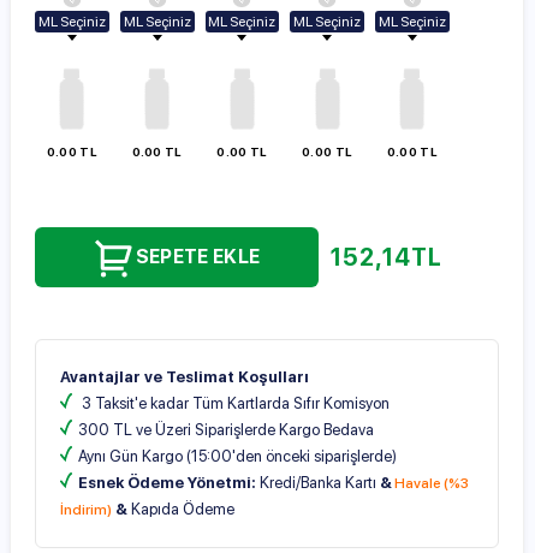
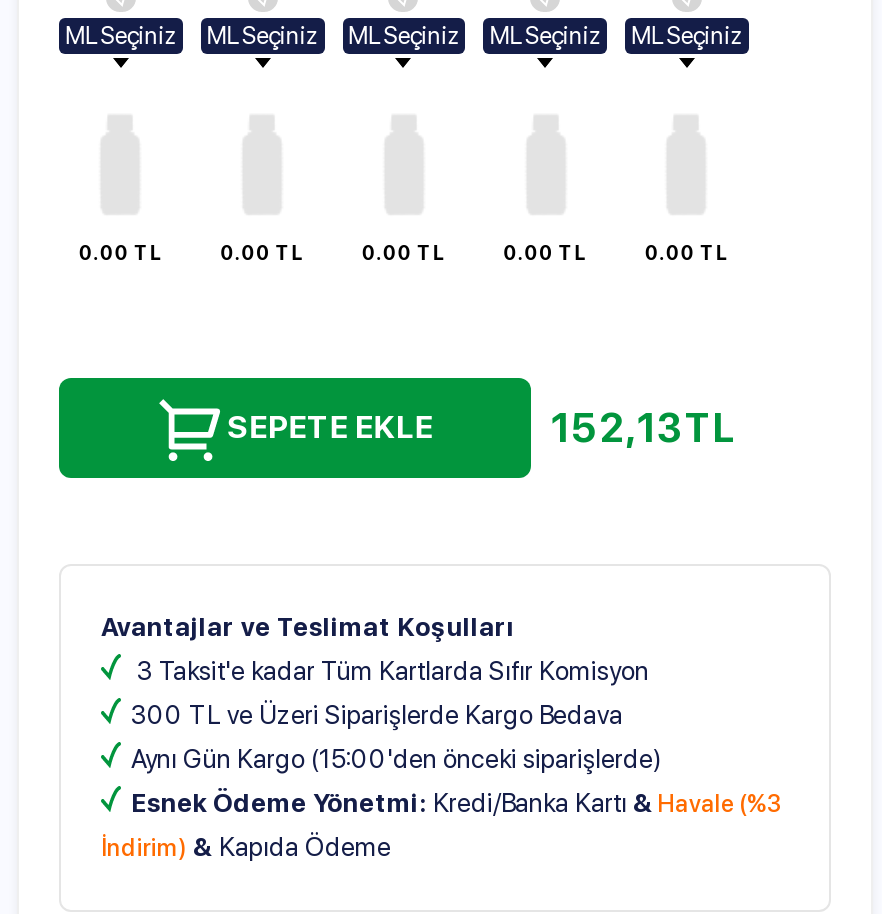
[331,243,442,272] 152,14TL -> [551,404,737,452] 152,13TL

